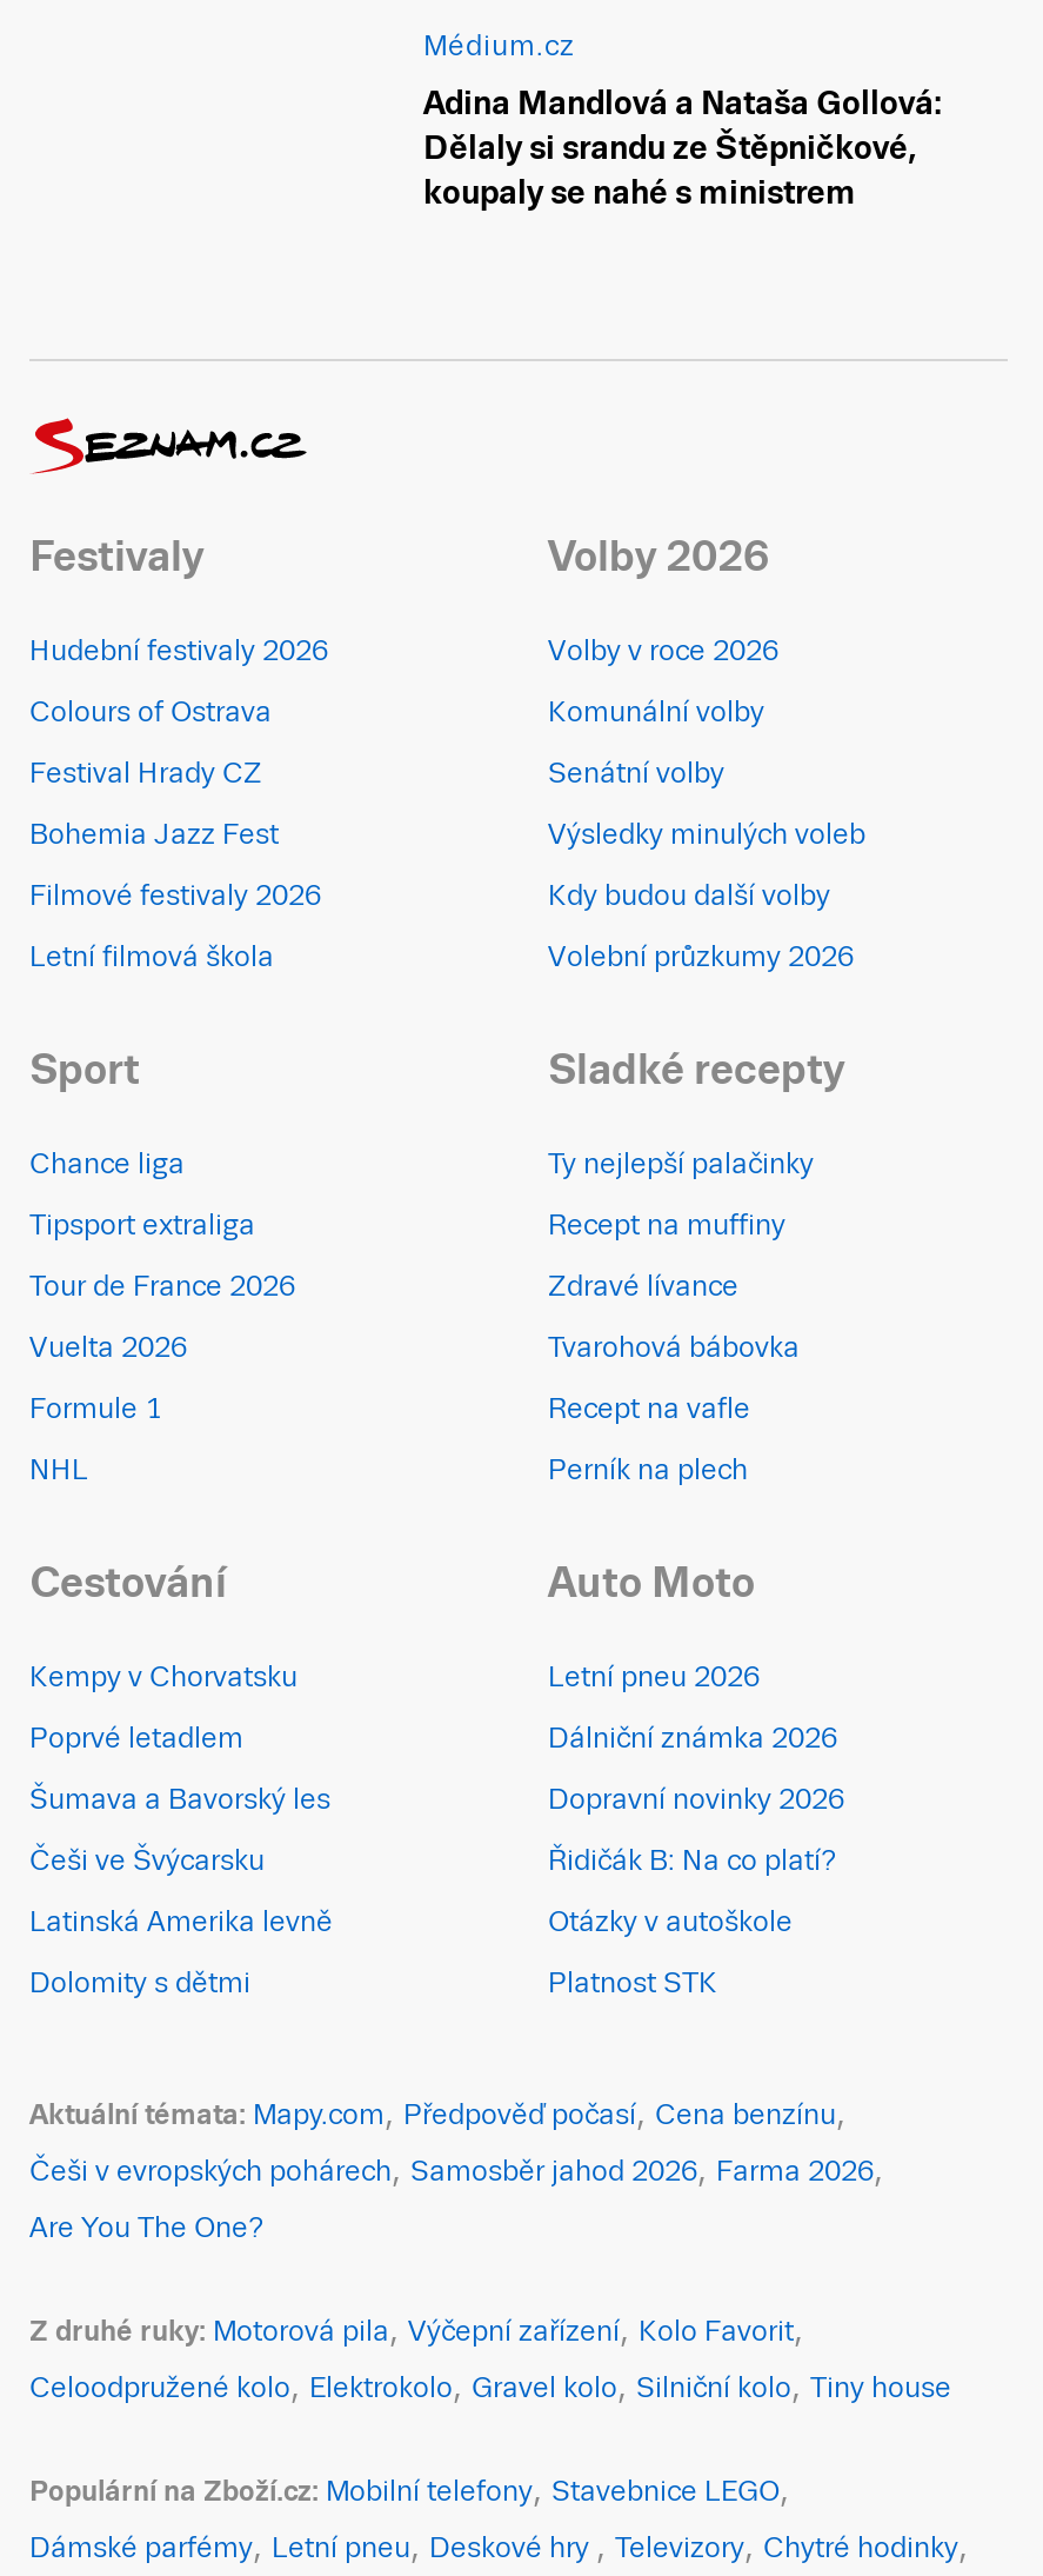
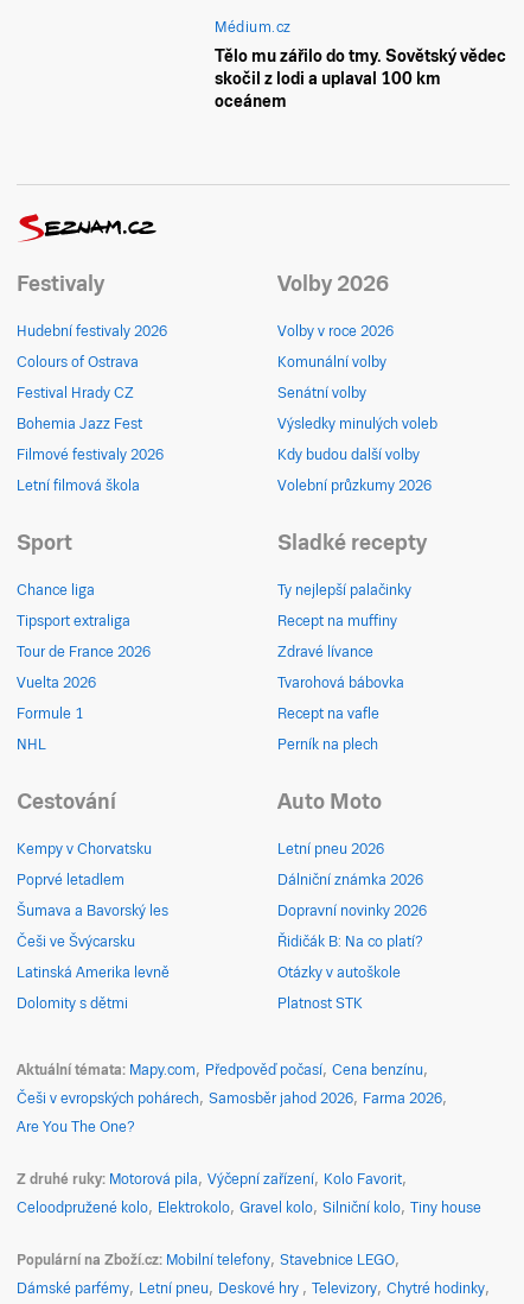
[423,84,943,212] Adina Mandlová a Nataša Gollová: | Dělaly si srandu ze Štěpničkové, | koupaly se nahé s ministrem -> [215,46,507,110] Tělo mu zářilo do tmy. Sovětský vědec | skočil z lodi a uplaval 100 km | oceánem

